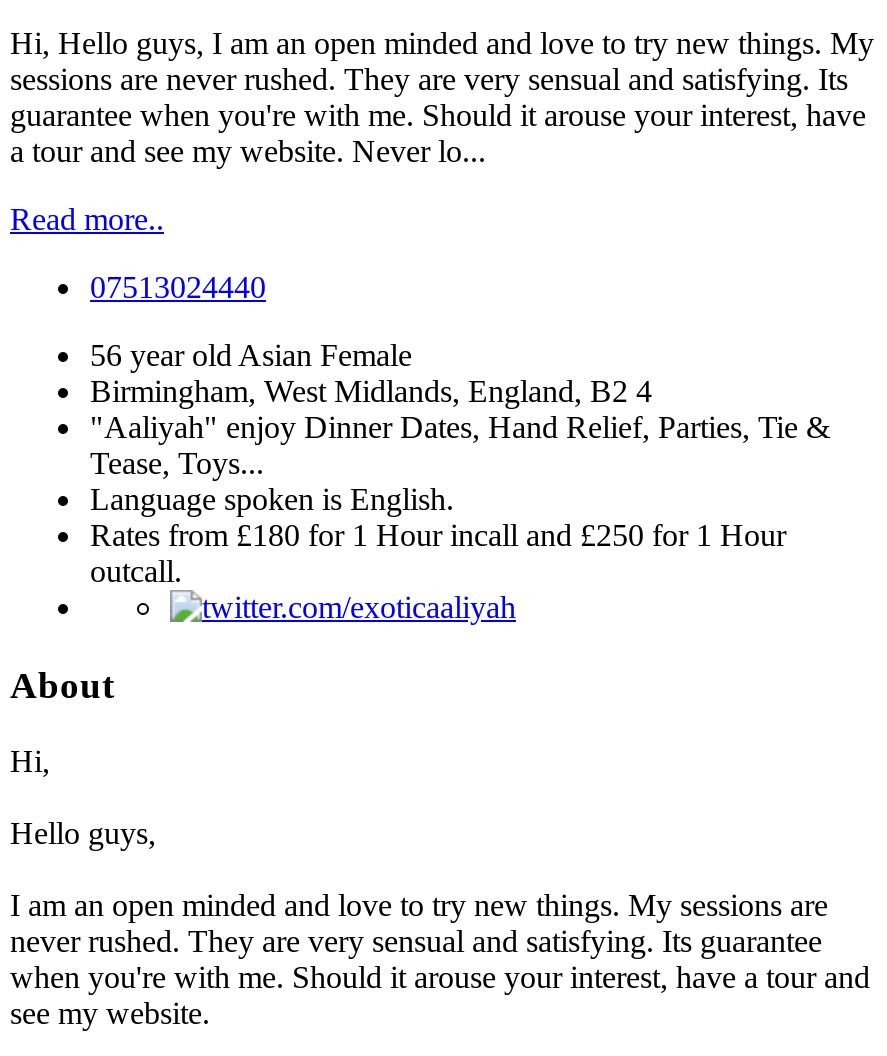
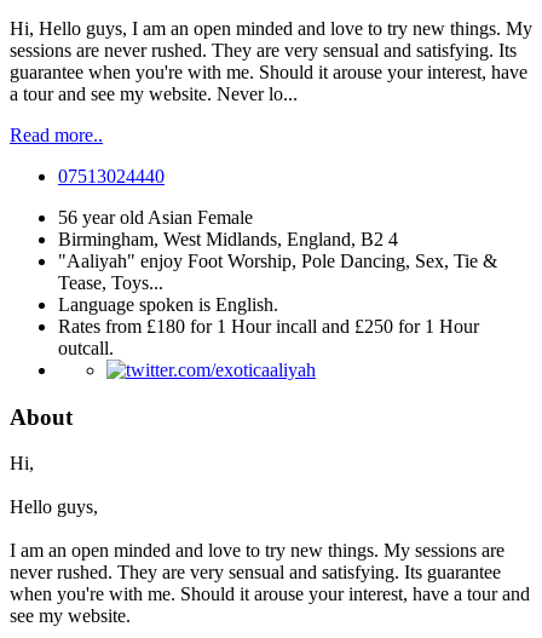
[90,410,830,444] "Aaliyah" enjoy Dinner Dates, Hand Relief, Parties, Tie & -> [58,250,497,271] "Aaliyah" enjoy Foot Worship, Pole Dancing, Sex, Tie &

